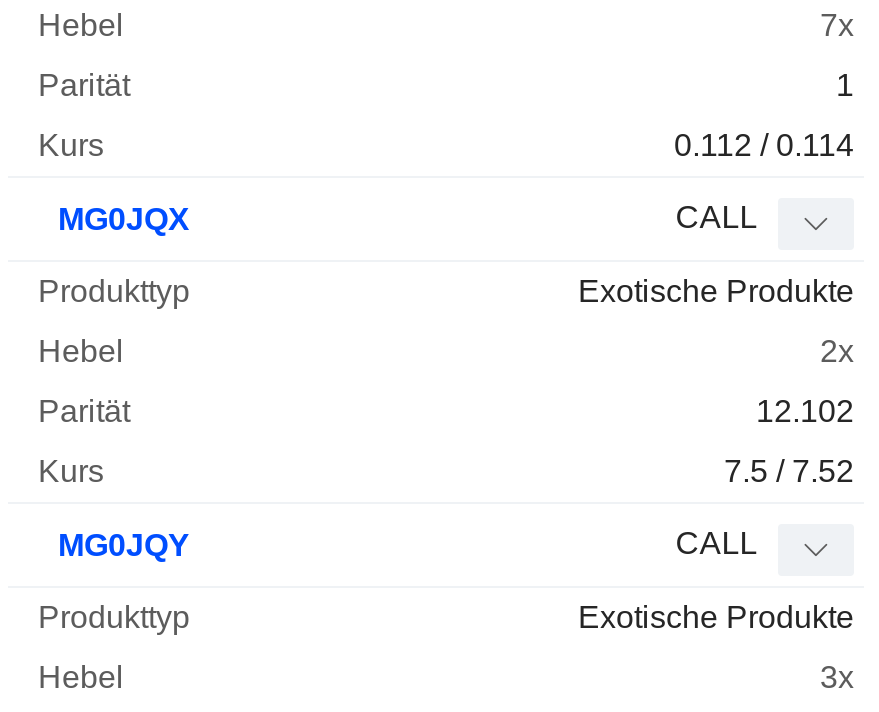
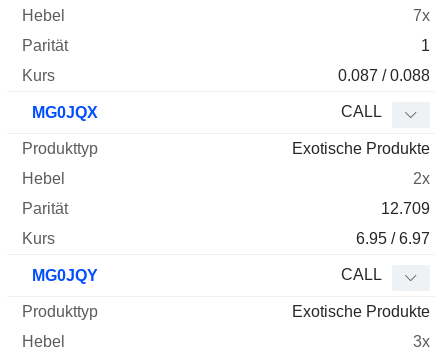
[674,128,854,162] 0.112 / 0.114 -> [338,67,430,84] 0.087 / 0.088
[756,394,854,428] 12.102 -> [381,200,430,217] 12.709
[724,454,854,488] 7.5 / 7.52 -> [356,230,430,247] 6.95 / 6.97

